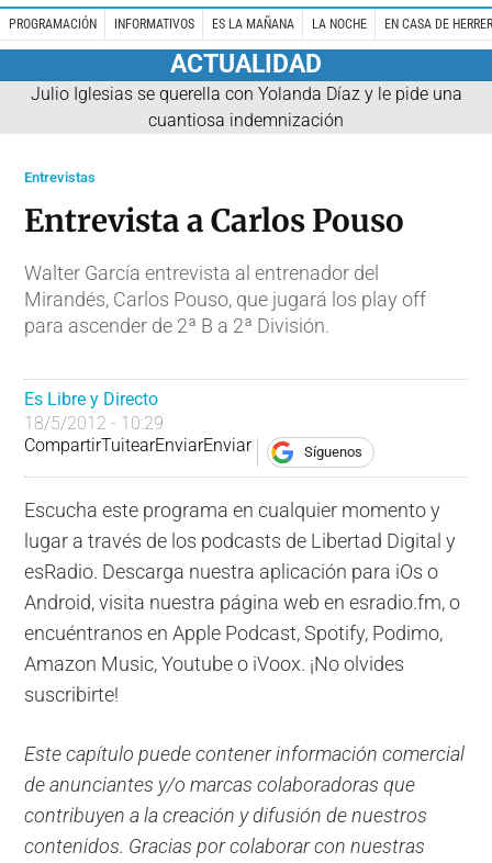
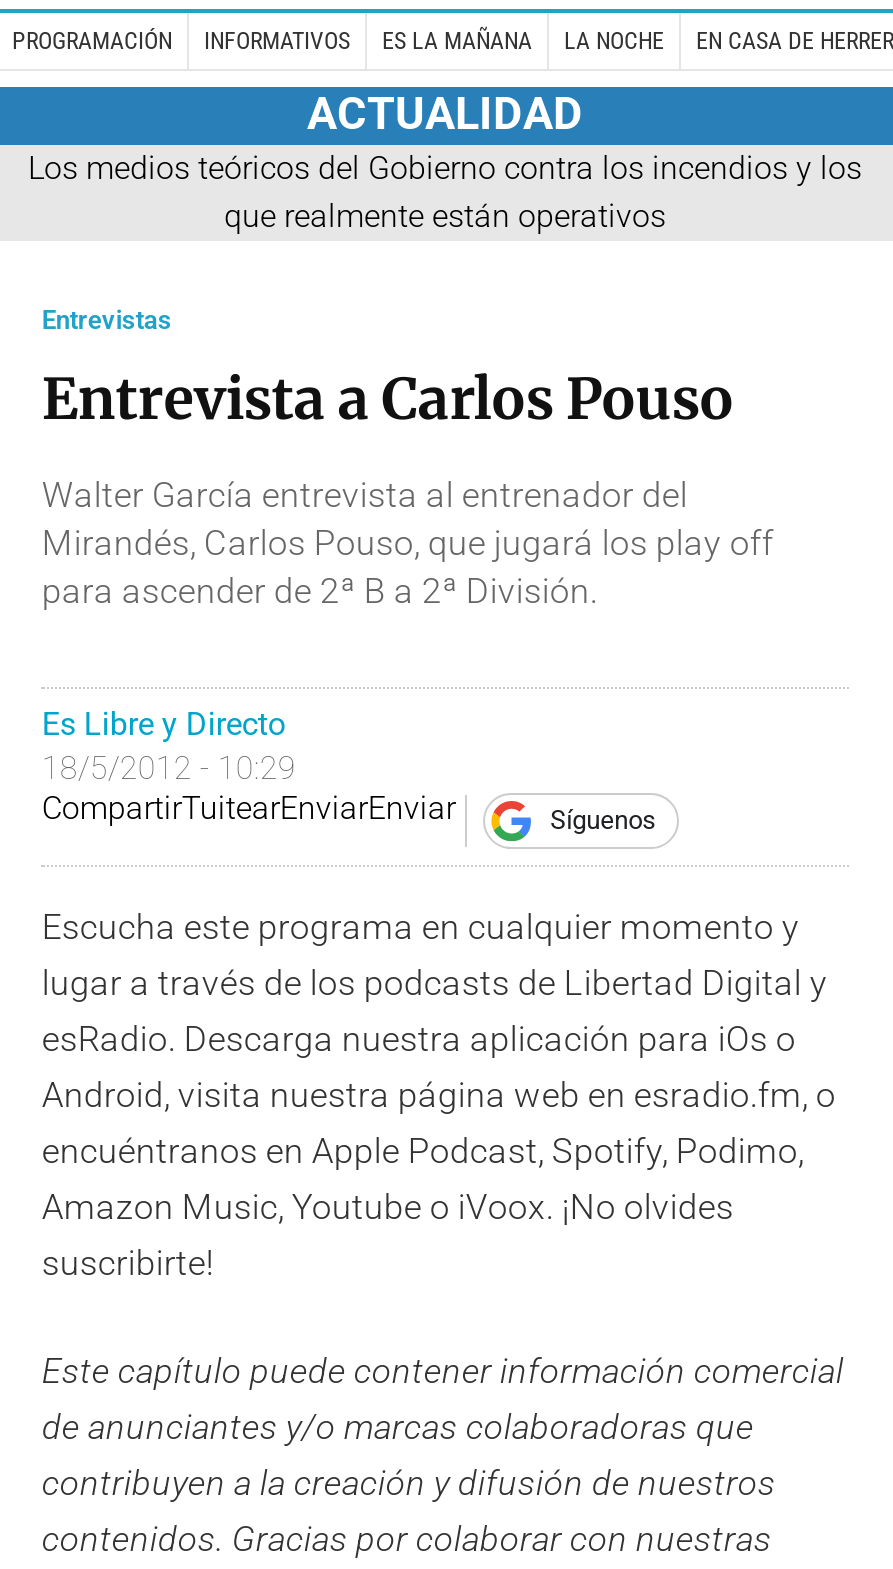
[30,83,462,130] Julio Iglesias se querella con Yolanda Díaz y le pide una | cuantiosa indemnización -> [28,148,862,234] Los medios teóricos del Gobierno contra los incendios y los | que realmente están operativos

